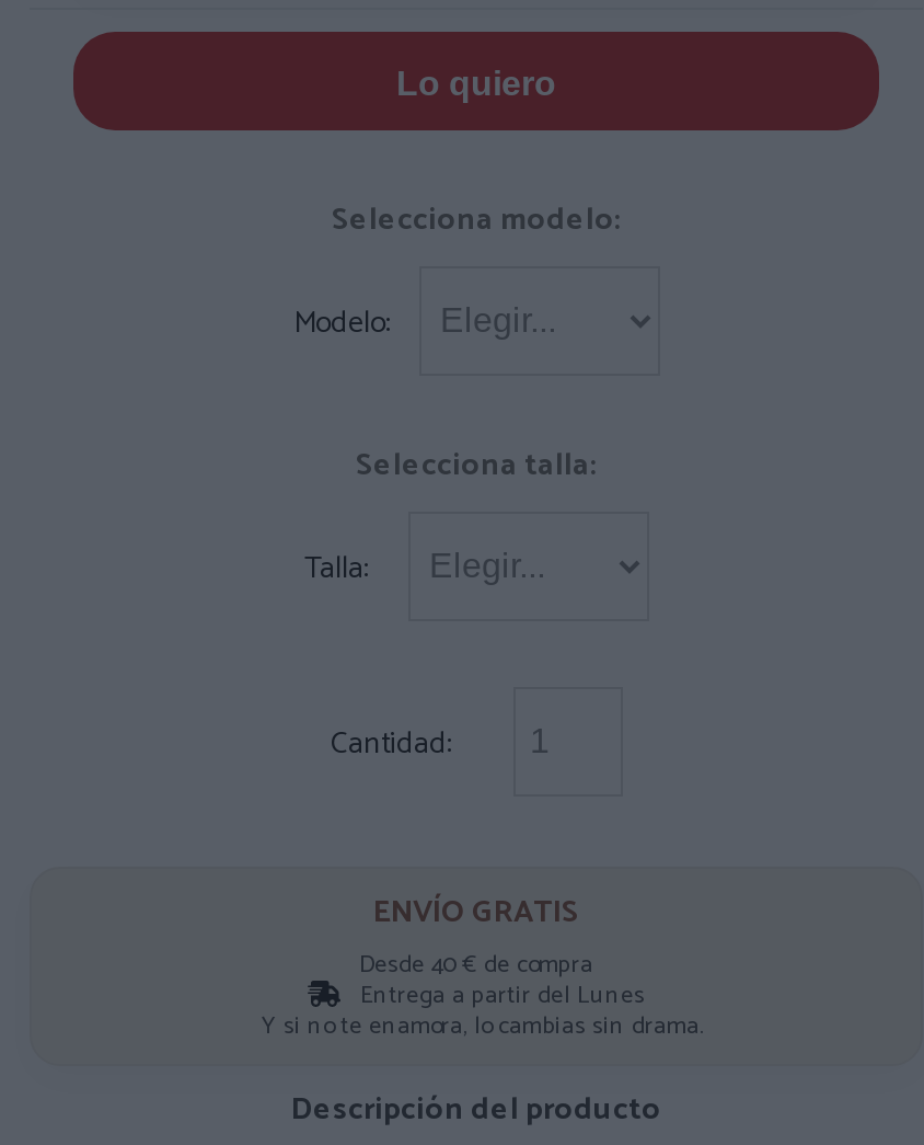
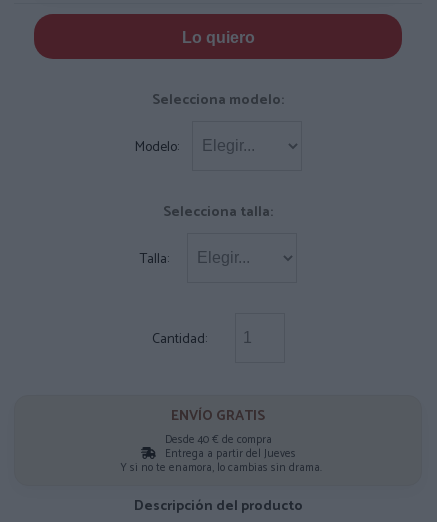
[354,977,645,1016] Entrega a partir del Lunes -> [161,445,295,463] Entrega a partir del Jueves

